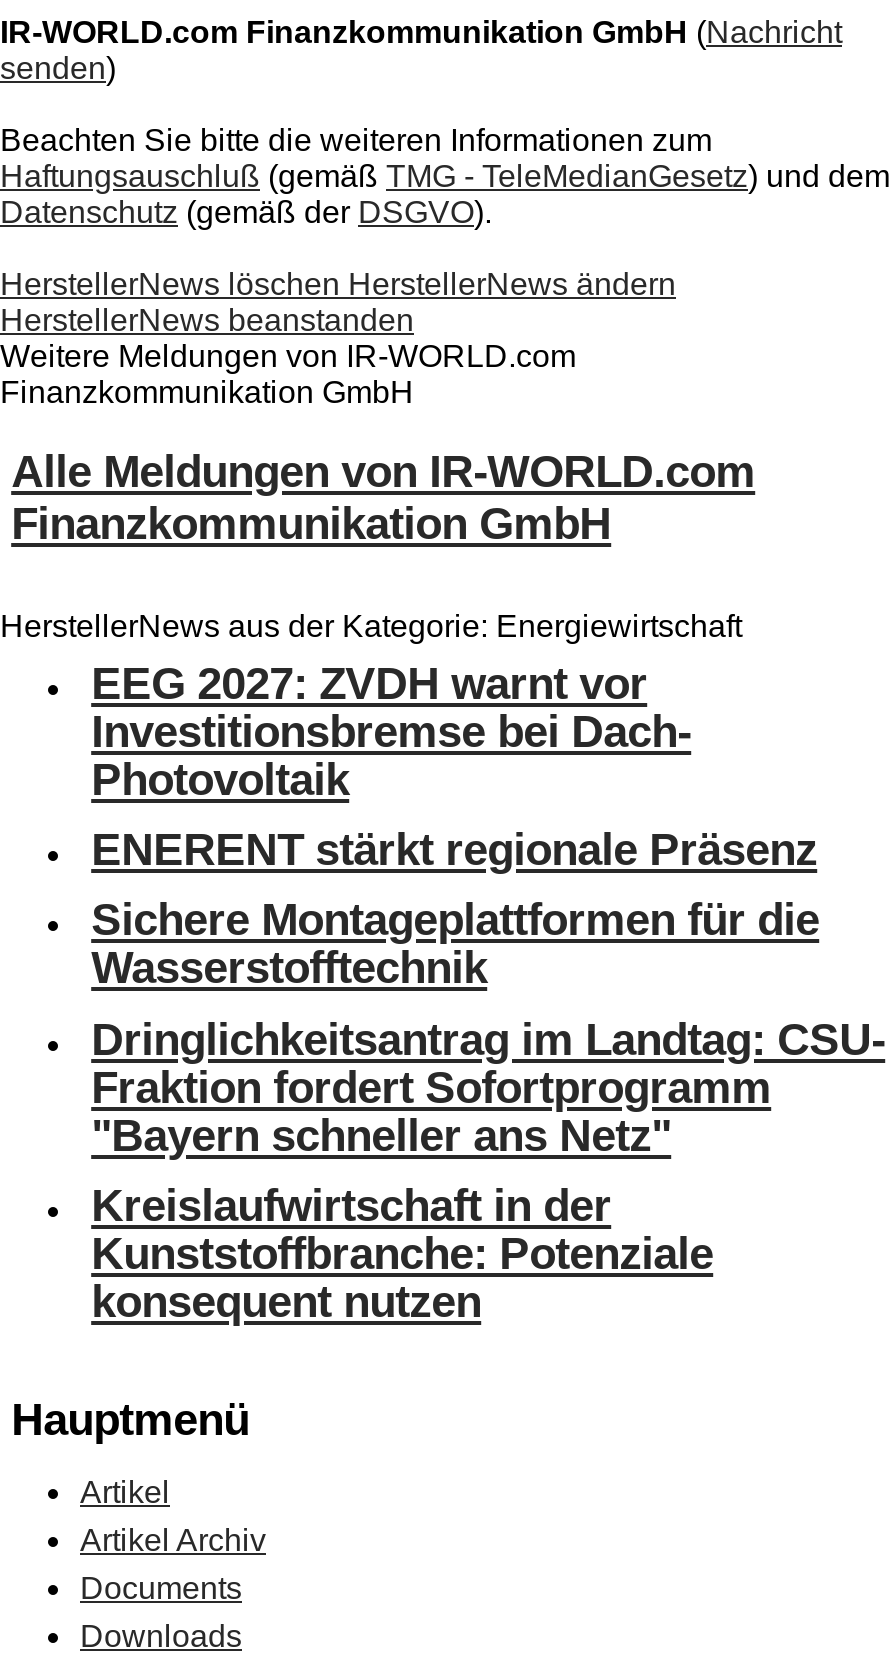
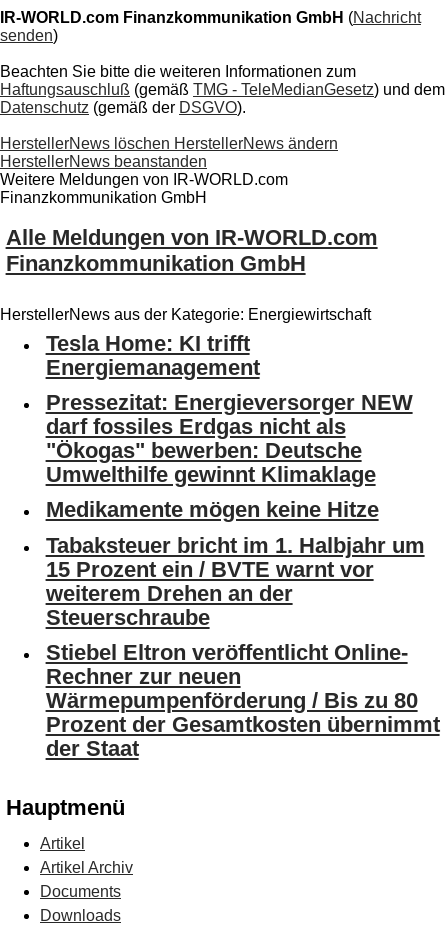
[91,659,885,1326] EEG 2027: ZVDH warnt vor | Investitionsbremse bei Dach- | Photovoltaik | ENERENT stärkt regionale Präsenz | Sichere Montageplattformen für die | Wasserstofftechnik | Dringlichkeitsantrag im Landtag: CSU- | Fraktion fordert Sofortprogramm | "Bayern schneller ans Netz" | Kreislaufwirtschaft in der | Kunststoffbranche: Potenziale | konsequent nutzen -> [46,331,440,761] Tesla Home: KI trifft | Energiemanagement | Pressezitat: Energieversorger NEW | darf fossiles Erdgas nicht als | "Ökogas" bewerben: Deutsche | Umwelthilfe gewinnt Klimaklage | Medikamente mögen keine Hitze | Tabaksteuer bricht im 1. Halbjahr um | 15 Prozent ein / BVTE warnt vor | weiterem Drehen an der | Steuerschraube | Stiebel Eltron veröffentlicht Online- | Rechner zur neuen | Wärmepumpenförderung / Bis zu 80 | Prozent der Gesamtkosten übernimmt | der Staat

